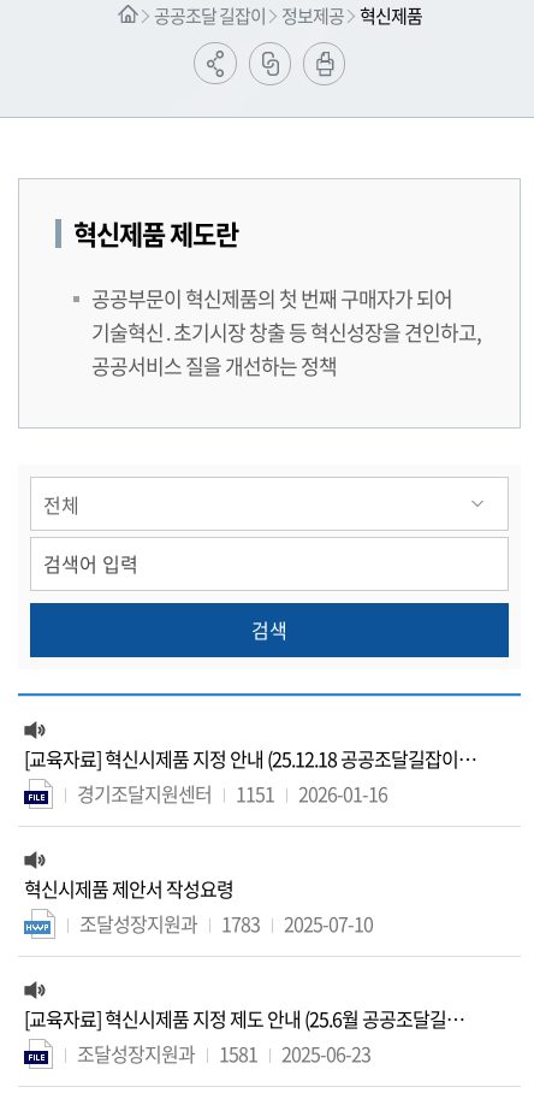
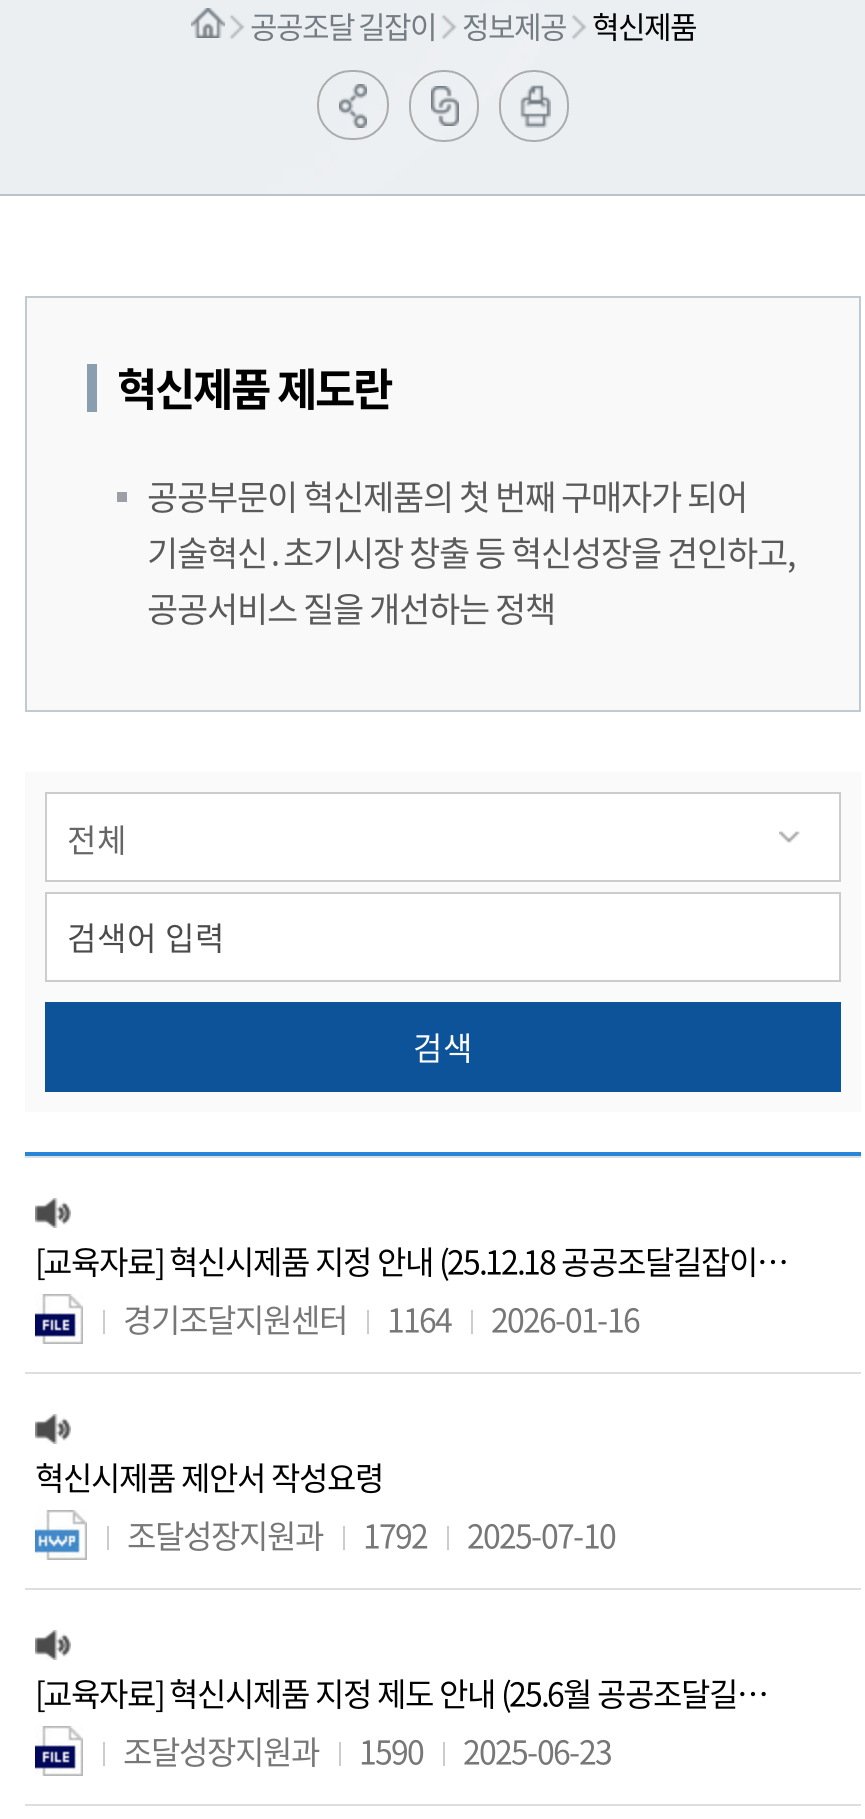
[236,779,274,808] 1151 -> [387,1294,451,1342] 1164
[79,909,373,938] 조달성장지원과 1783 2025-07-10 -> [127,1510,615,1558] 조달성장지원과 1792 2025-07-10
[219,1039,257,1068] 1581 -> [359,1726,423,1774] 1590

